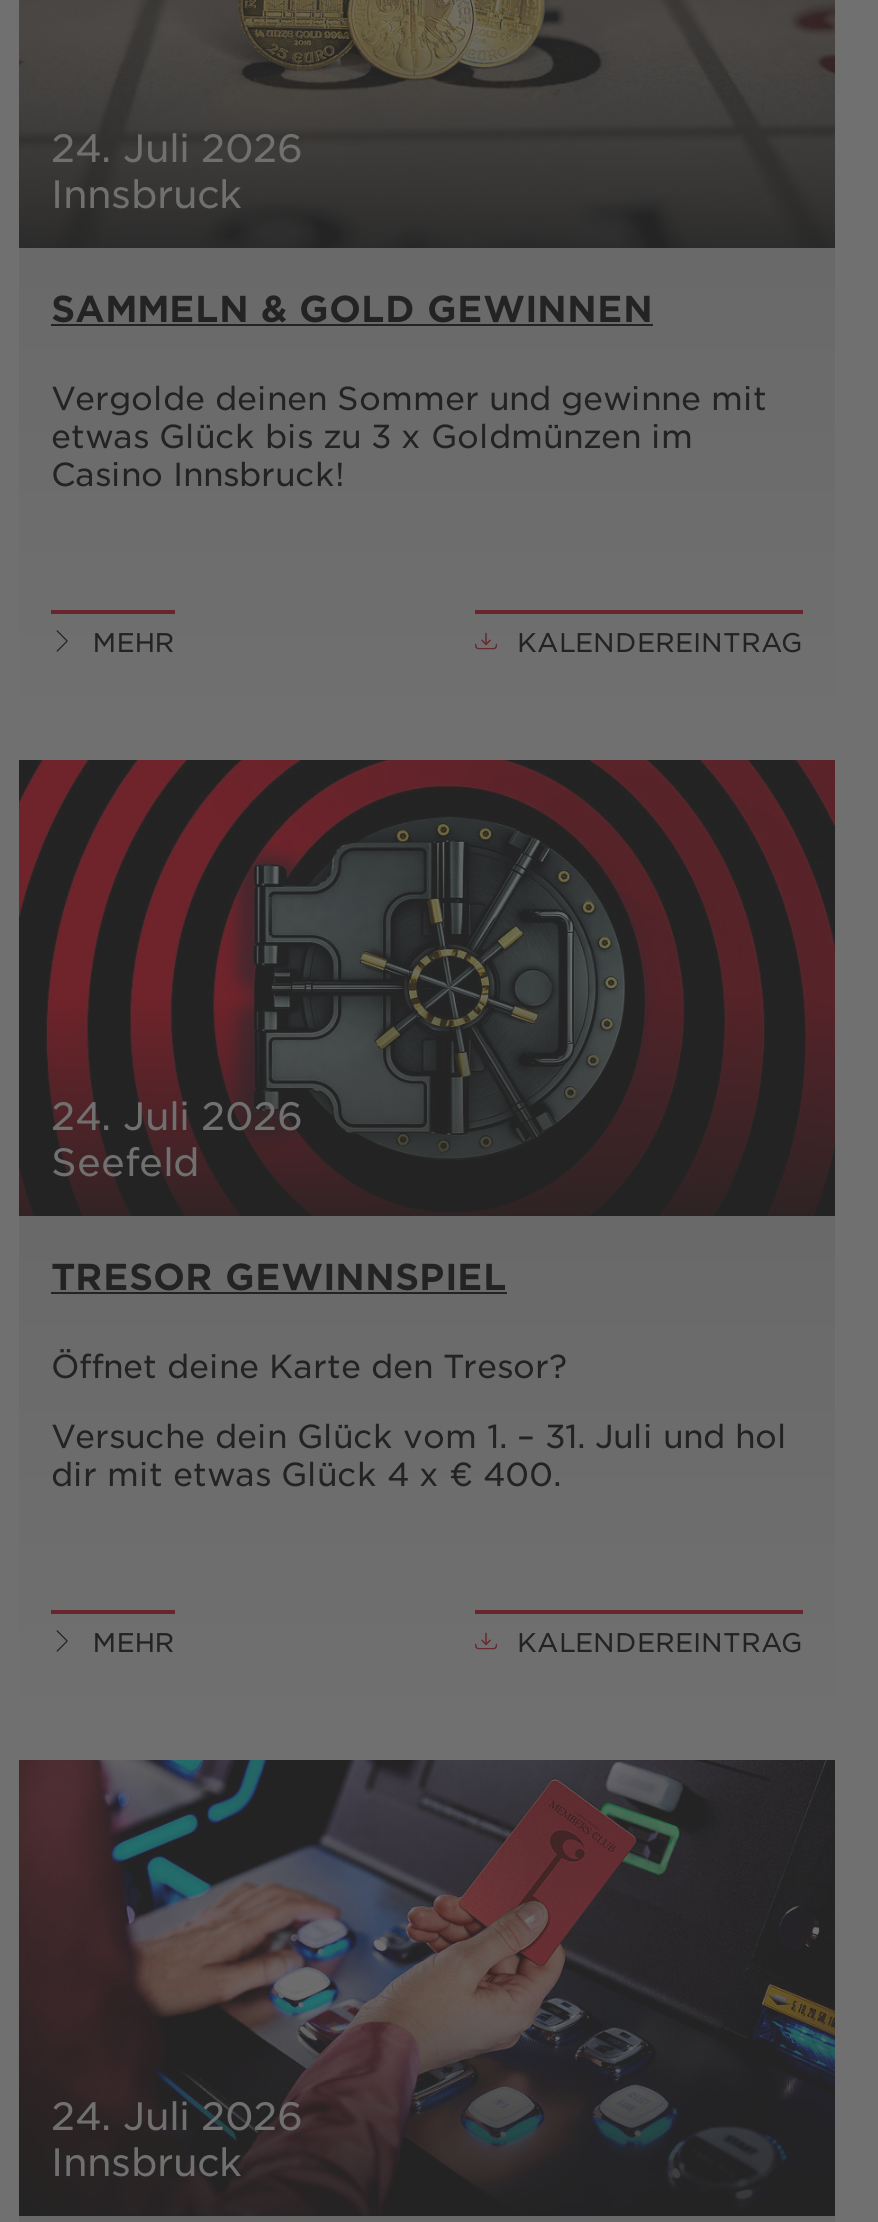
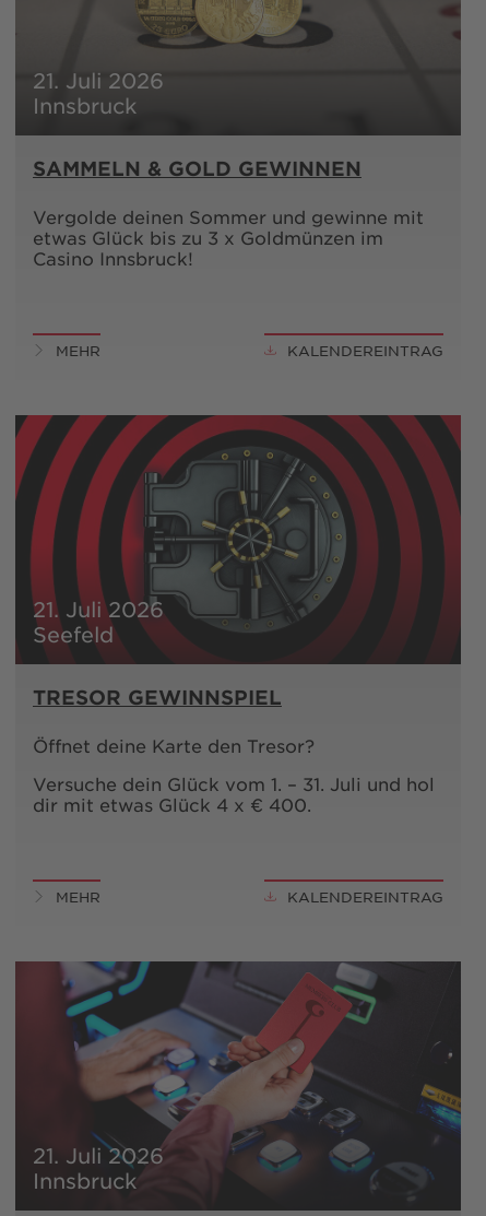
[51,124,303,170] 24. Juli 2026 -> [33,68,164,93] 21. Juli 2026
[51,1092,303,1138] 24. Juli 2026 -> [33,596,164,622] 21. Juli 2026
[51,2092,303,2138] 24. Juli 2026 -> [33,1143,164,1168] 21. Juli 2026

